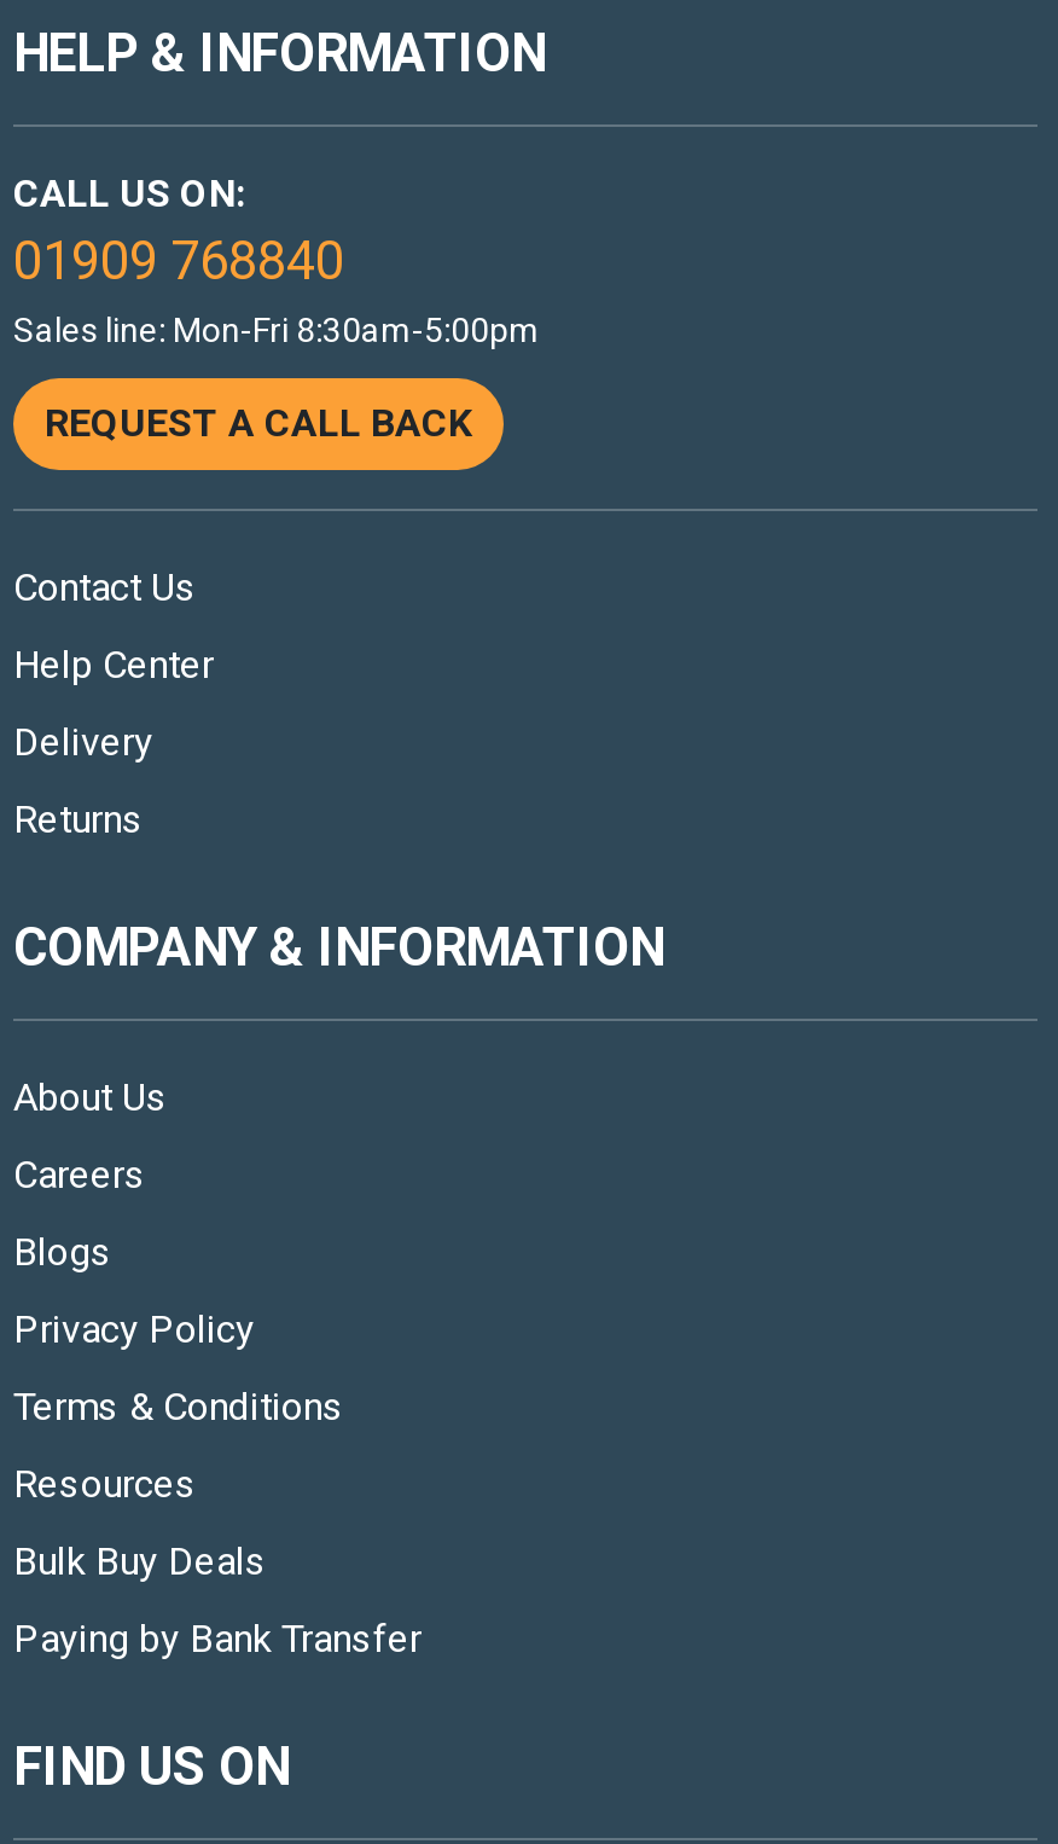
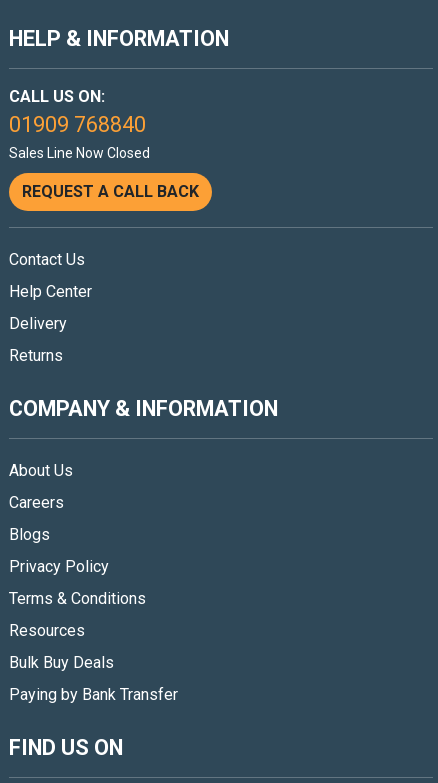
[13,311,540,349] Sales line: Mon-Fri 8:30am-5:00pm -> [9,145,150,161] Sales Line Now Closed

